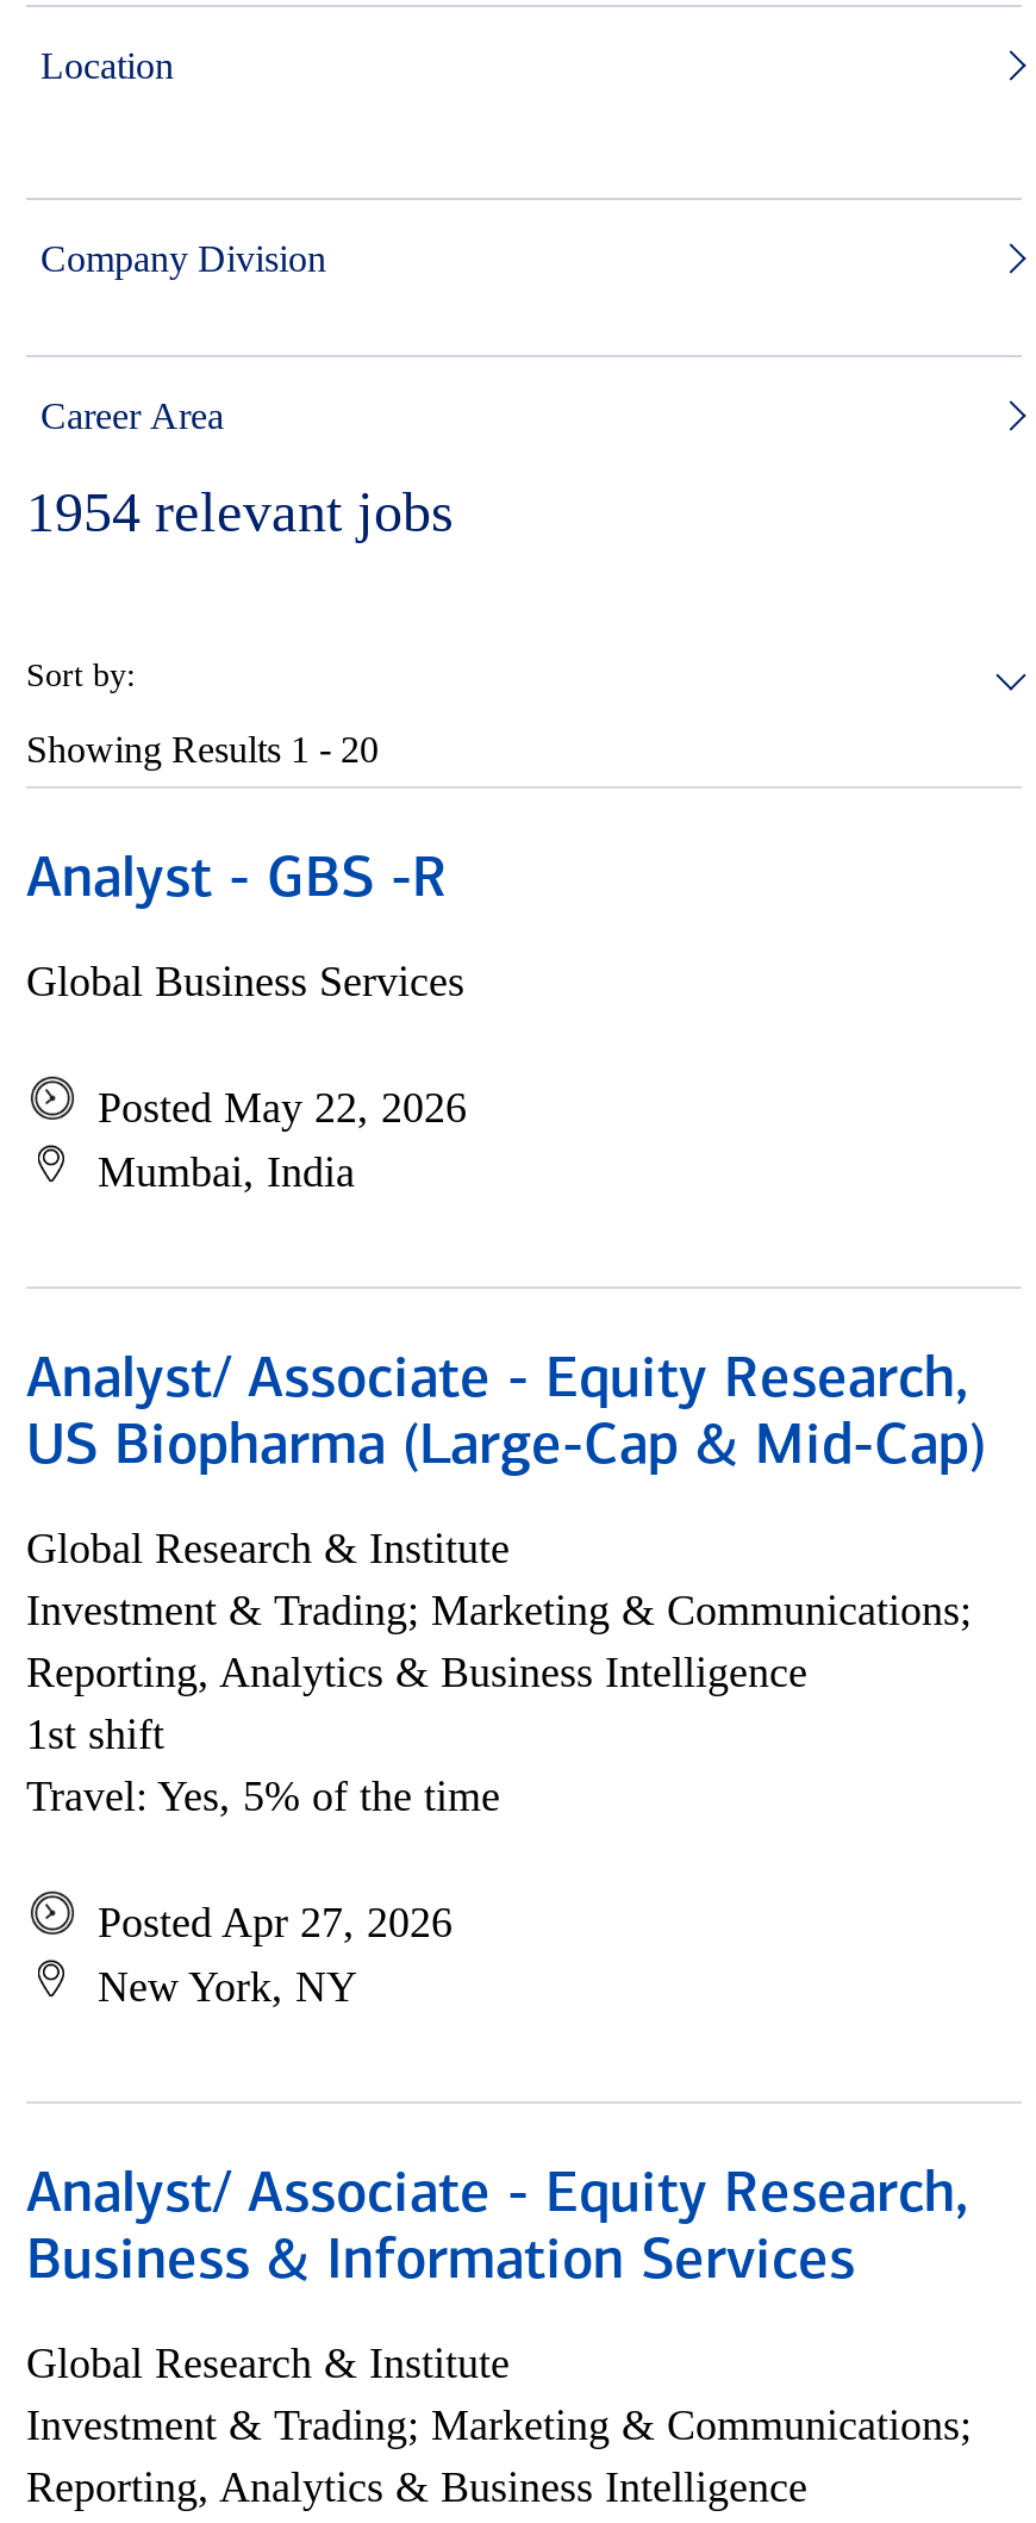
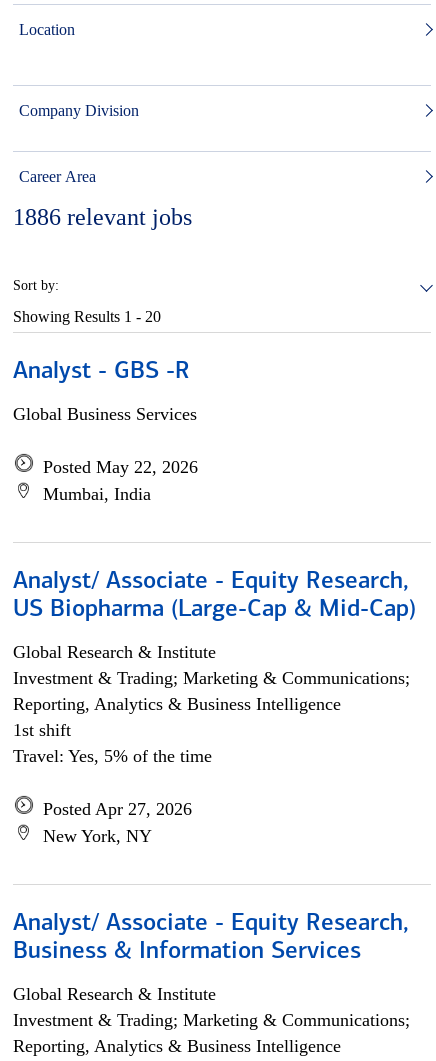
[26,481,453,543] 1954 relevant jobs -> [13,204,192,230] 1886 relevant jobs

